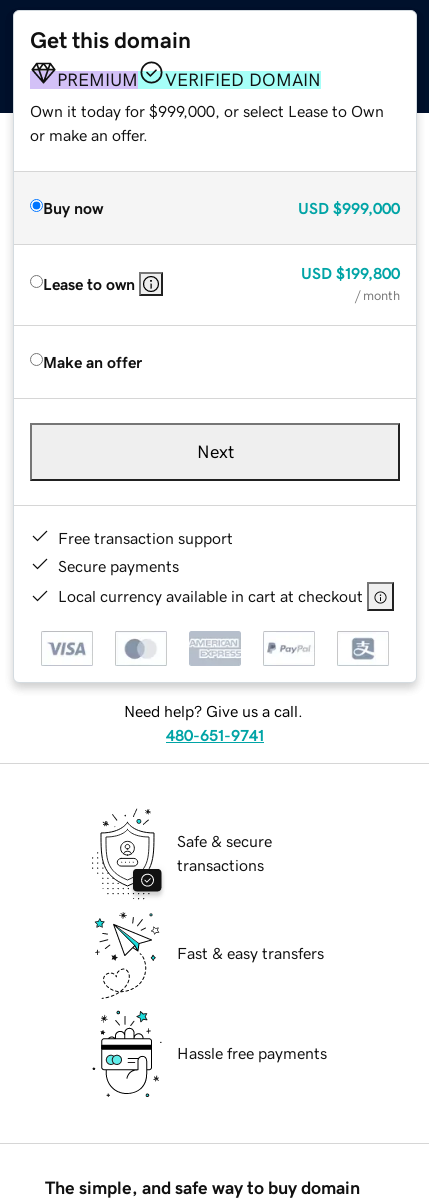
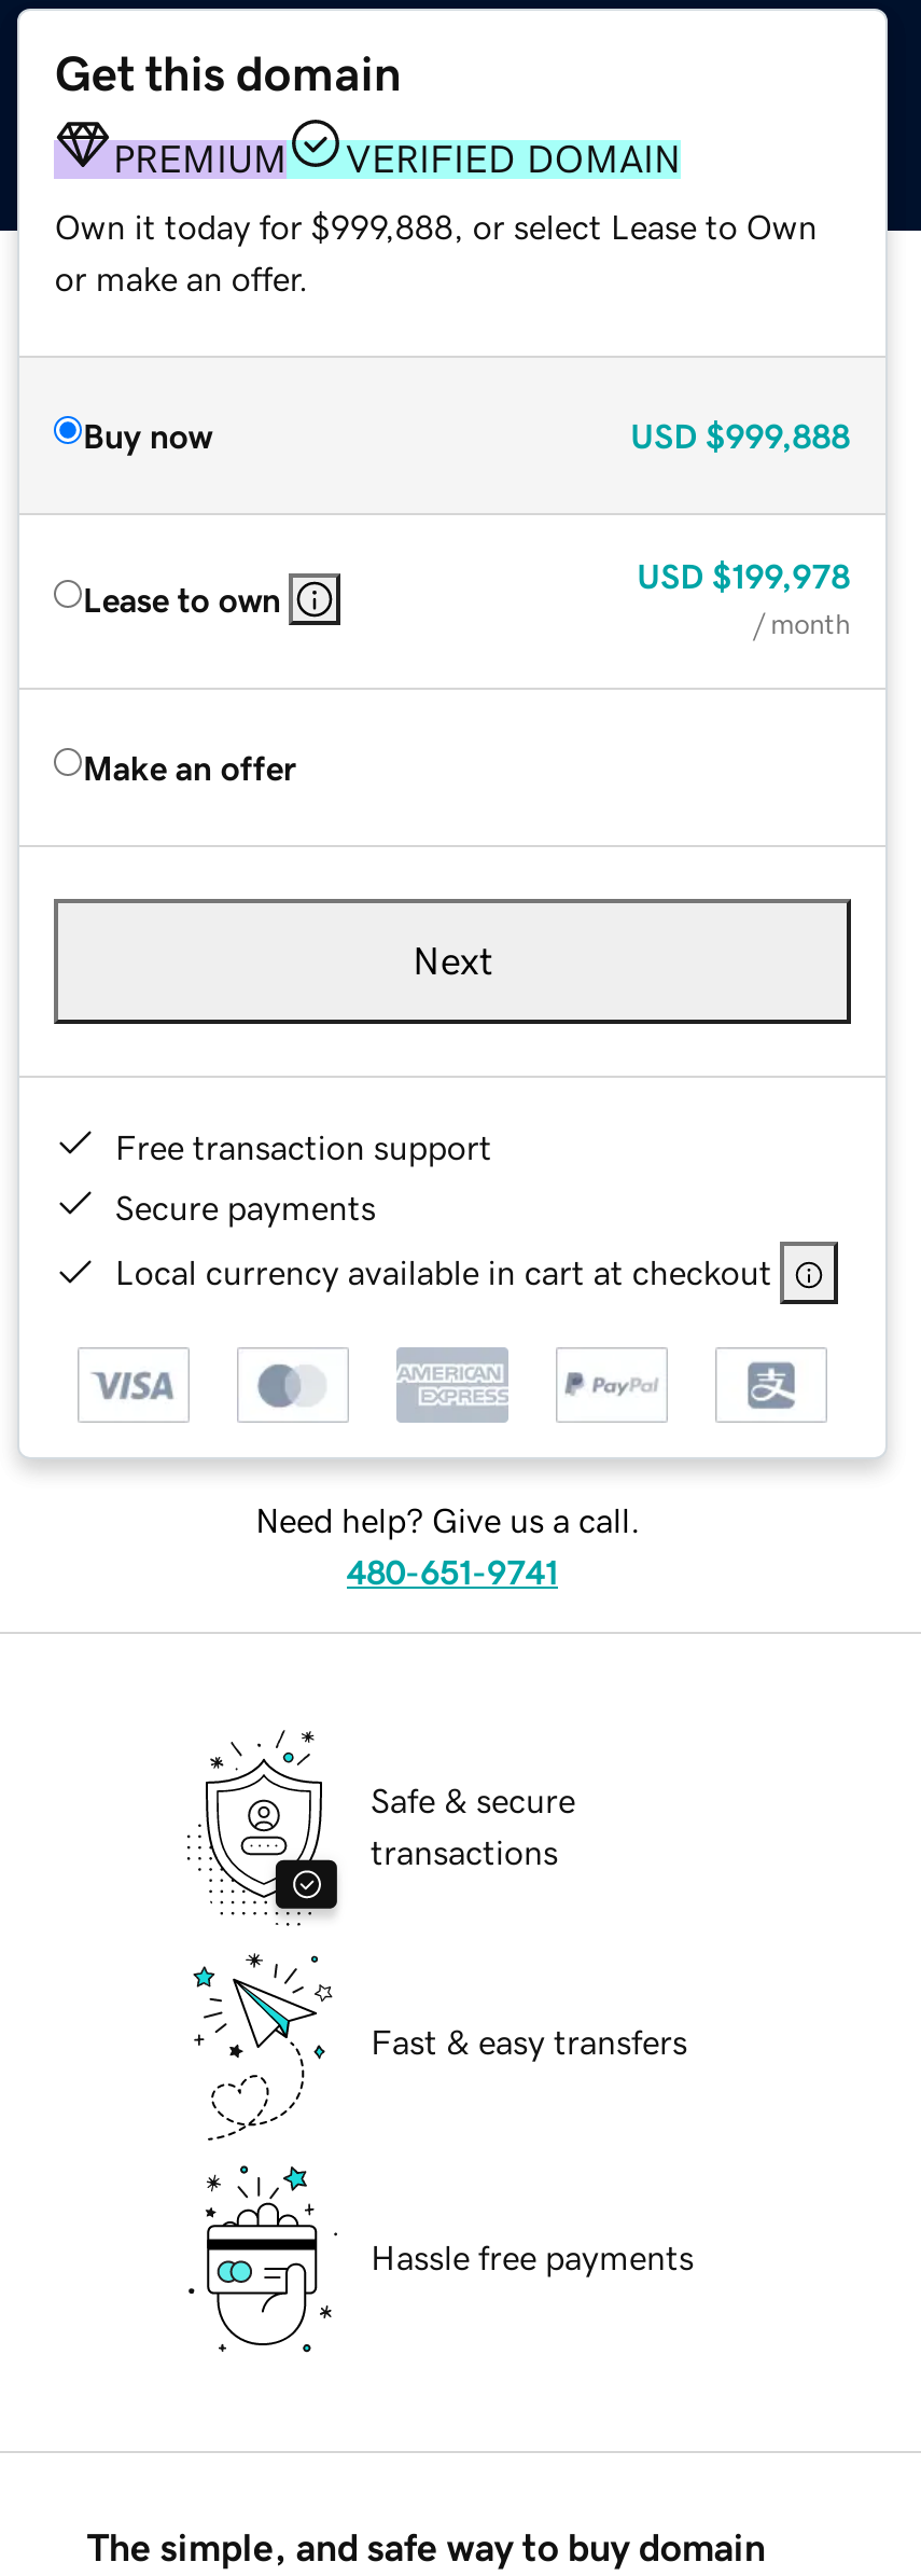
[30,103,384,119] Own it today for $999,000, or select Lease to Own -> [55,208,817,243] Own it today for $999,888, or select Lease to Own
[298,200,400,216] USD $999,000 -> [630,417,850,452] USD $999,888
[301,265,400,281] USD $199,800 -> [637,557,850,592] USD $199,978

